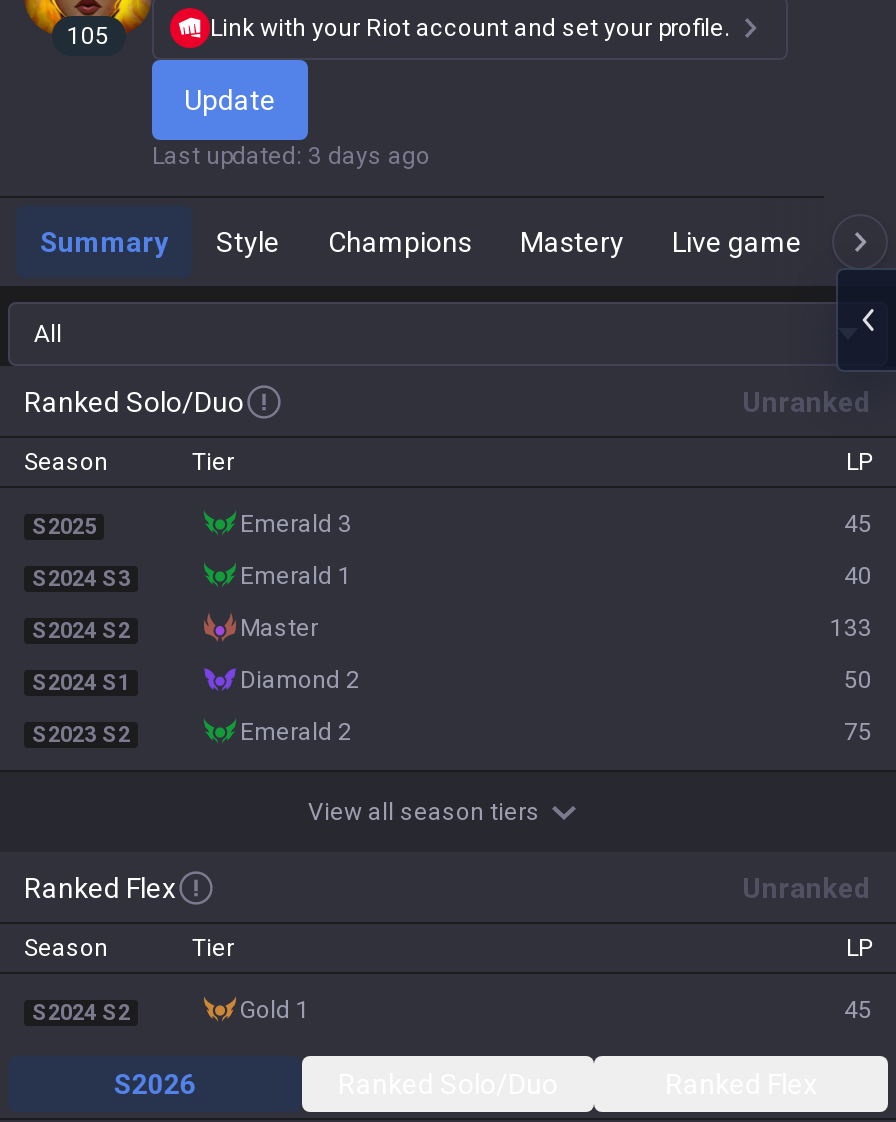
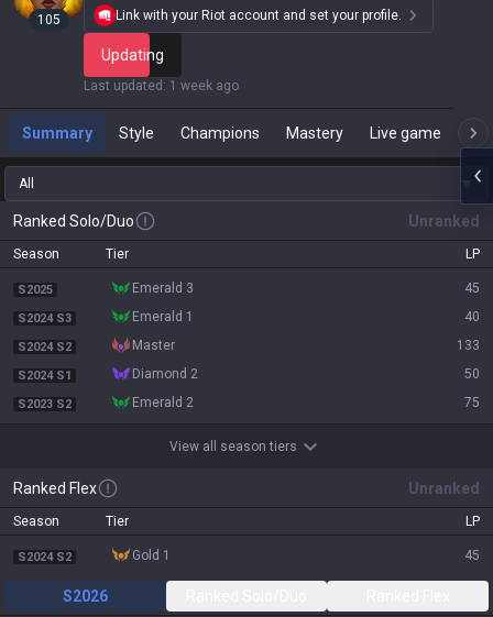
[184,84,276,116] Update -> [101,46,164,64] Updating
[152,142,430,170] Last updated: 3 days ago -> [84,78,239,93] Last updated: 1 week ago

